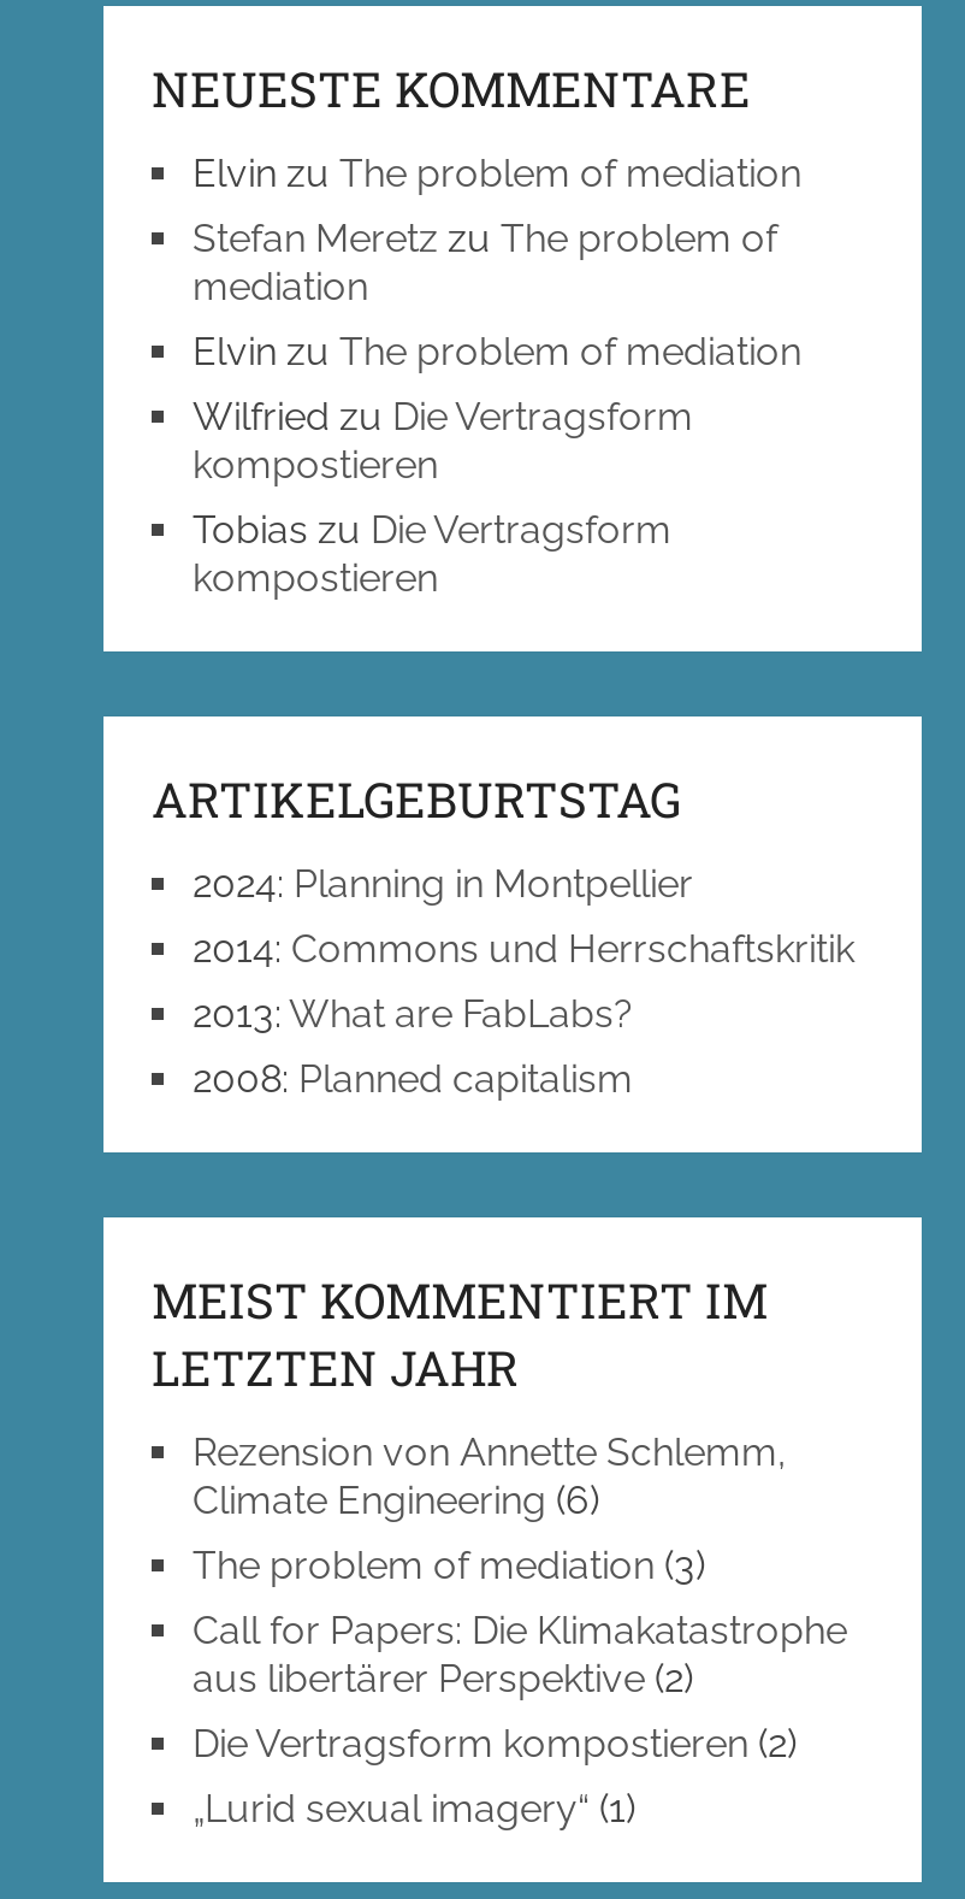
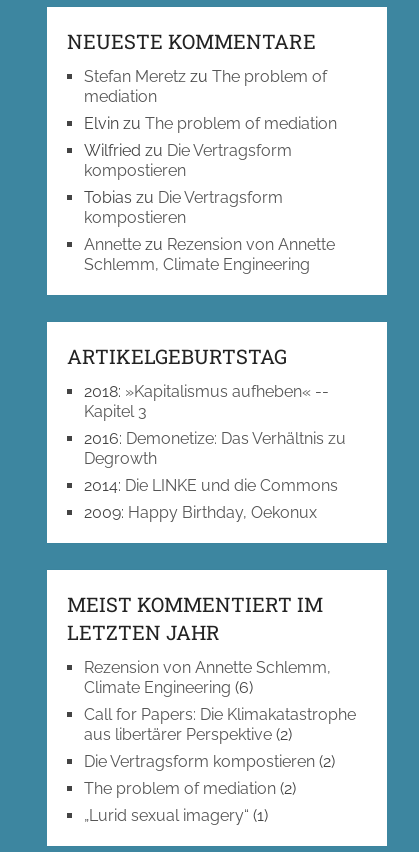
[193,151,801,197] Elvin zu The problem of mediation -> none
moved [193,216,801,602] -> [84,67,337,227]: Stefan Meretz zu The problem of | mediation | Elvin zu The problem of mediation | Wilfried zu Die Vertragsform | kompostieren | Tobias zu Die Vertragsform | kompostieren
none -> [84,235,335,274] Annette zu Rezension von Annette | Schlemm, Climate Engineering
[193,862,854,1103] 2024: Planning in Montpellier | 2014: Commons und Herrschaftskritik | 2013: What are FabLabs? | 2008: Planned capitalism -> [84,382,346,522] 2018:»Kapitalismus aufheben« -- | Kapitel 3 | 2016: Demonetize: Das Verhältnis zu | Degrowth | 2014: Die LINKE und die Commons | 2009: Happy Birthday, Oekonux
[193,1543,705,1589] The problem of mediation (3) -> none
none -> [84,779,296,798] The problem of mediation (2)

